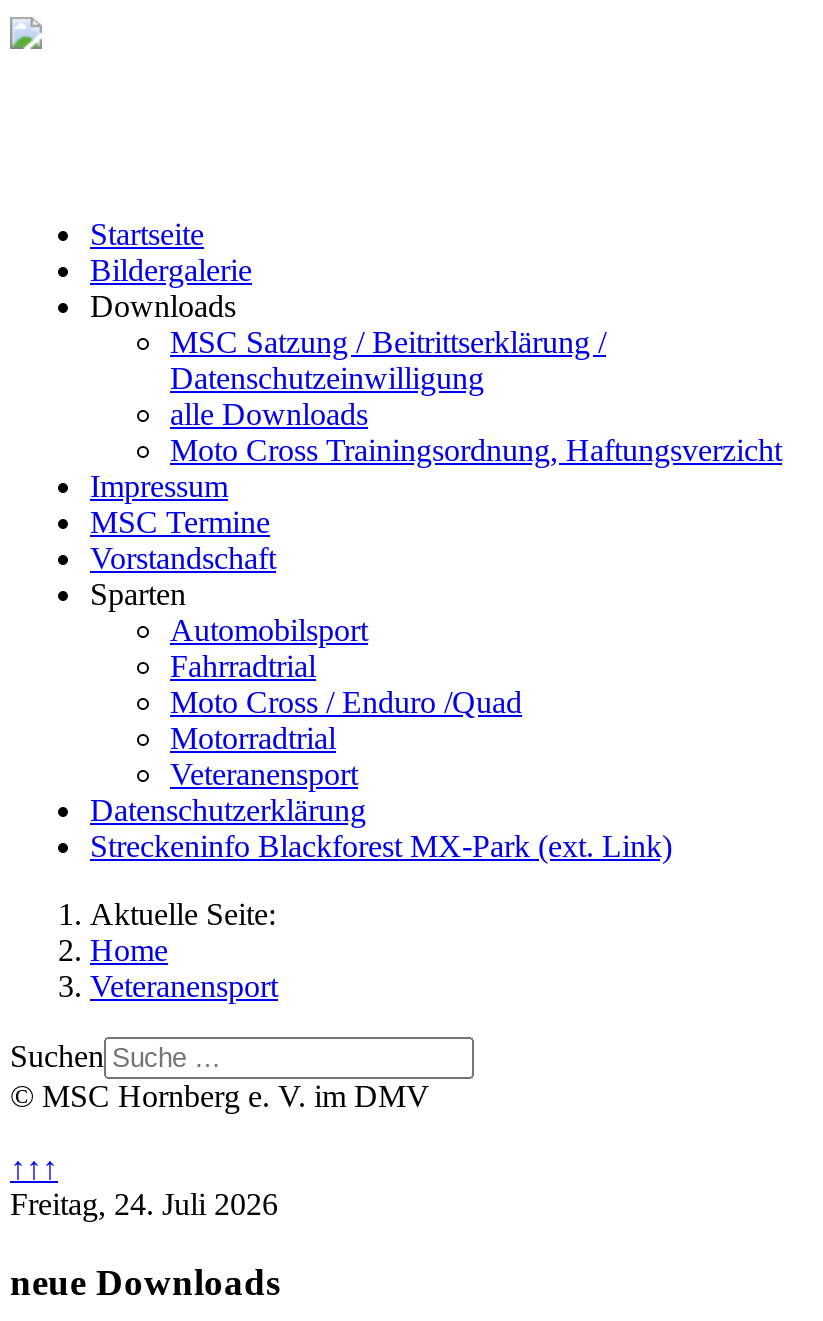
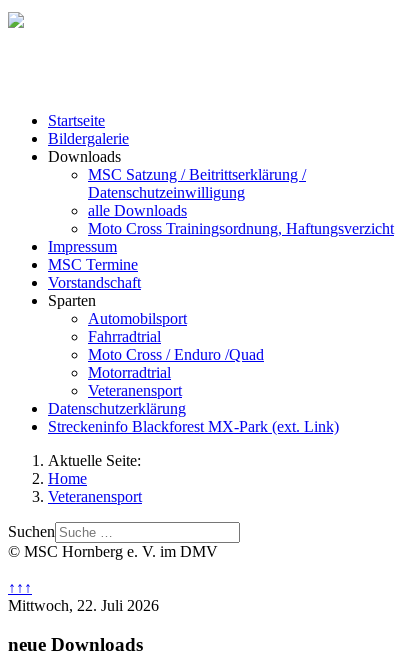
[10,1187,278,1221] Freitag, 24. Juli 2026 -> [8,597,159,614] Mittwoch, 22. Juli 2026

